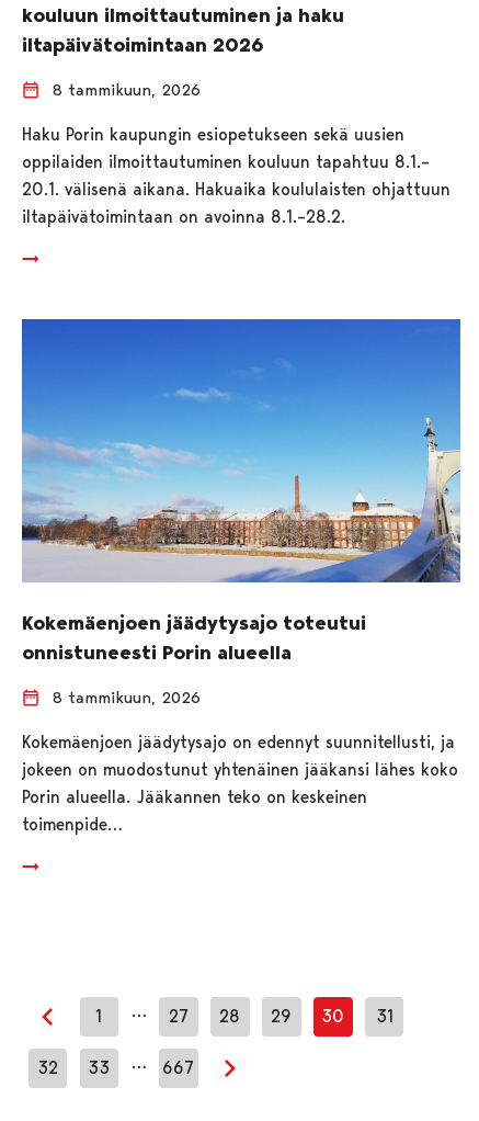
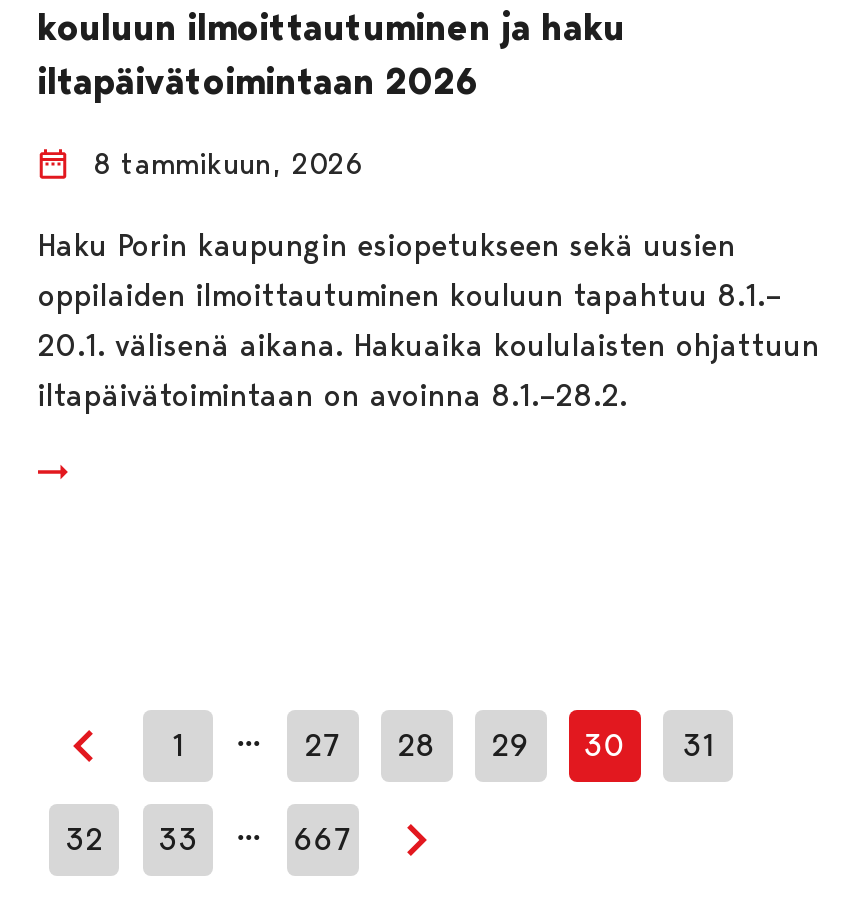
[21,318,461,835] [image] | Kokemäenjoen jäädytysajo toteutui | onnistuneesti Porin alueella | 8 tammikuun, 2026 | Kokemäenjoen jäädytysajo on edennyt suunnitellusti, ja | jokeen on muodostunut yhtenäinen jääkansi lähes koko | Porin alueella. Jääkannen teko on keskeinen | toimenpide… -> none

